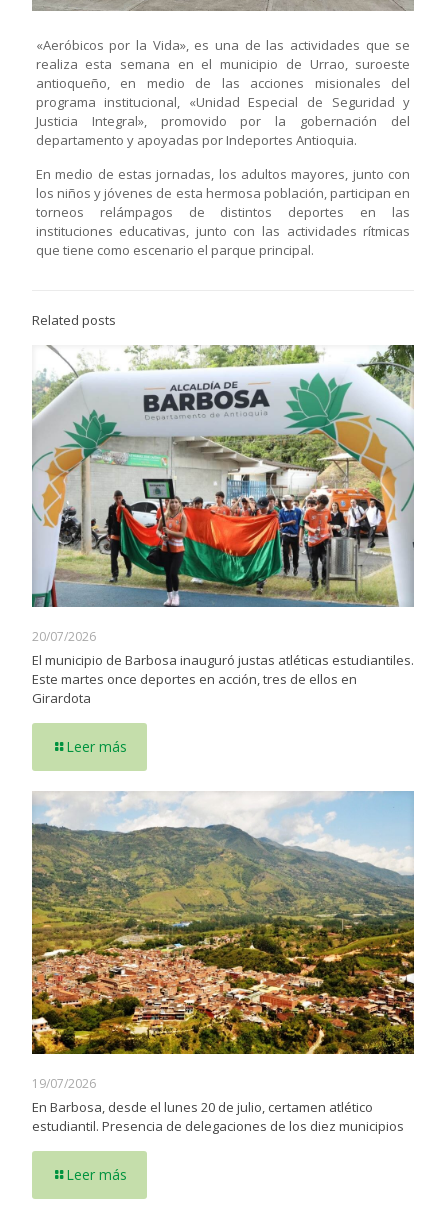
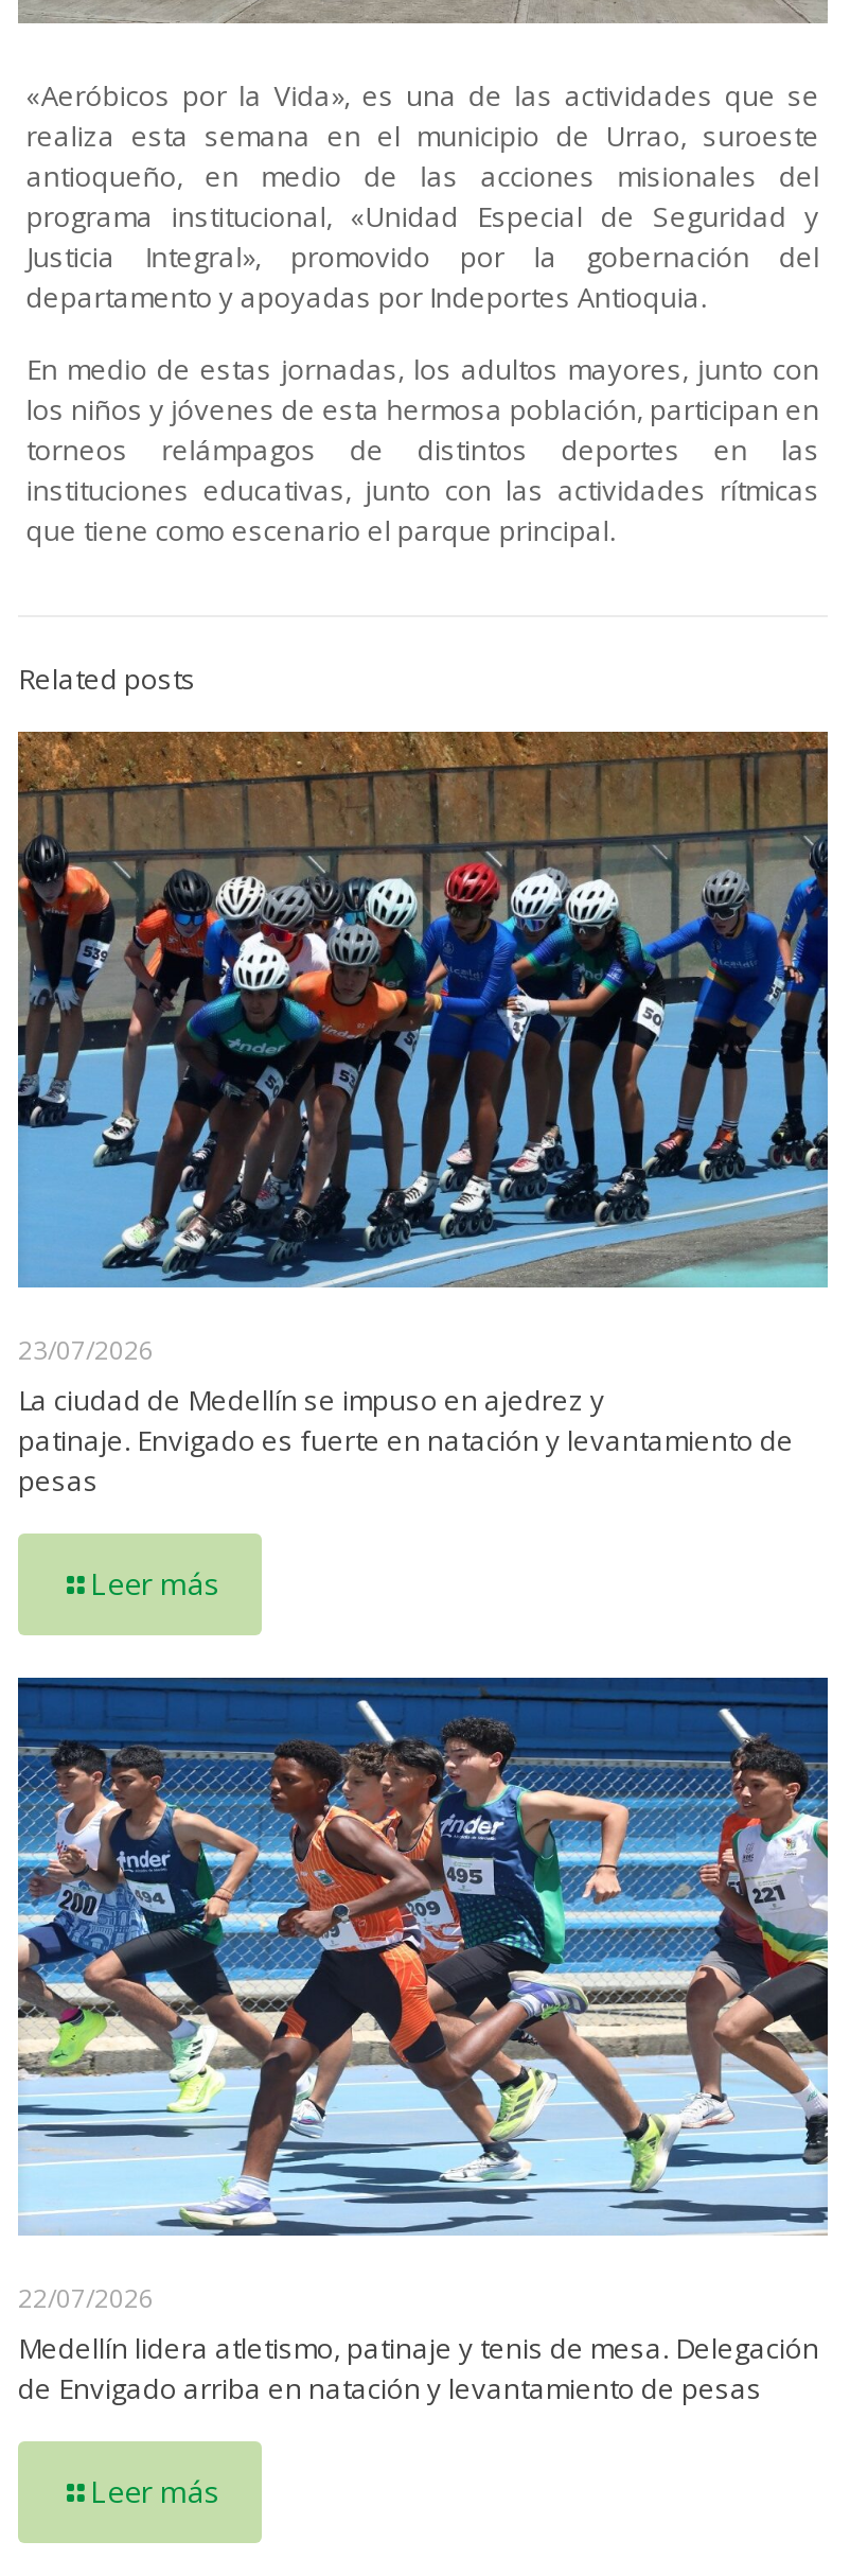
[31,344,415,707] [image] | 20/07/2026 | El municipio de Barbosa inauguró justas atléticas estudiantiles. | Este martes once deportes en acción, tres de ellos en | Girardota -> [16,730,830,1500] [image] | 23/07/2026 | La ciudad de Medellín se impuso en ajedrez y | patinaje. Envigado es fuerte en natación y levantamiento de | pesas
[31,791,415,1135] [image] | 19/07/2026 | En Barbosa, desde el lunes 20 de julio, certamen atlético | estudiantil. Presencia de delegaciones de los diez municipios -> [16,1676,830,2407] [image] | 22/07/2026 | Medellín lidera atletismo, patinaje y tenis de mesa. Delegación | de Envigado arriba en natación y levantamiento de pesas

